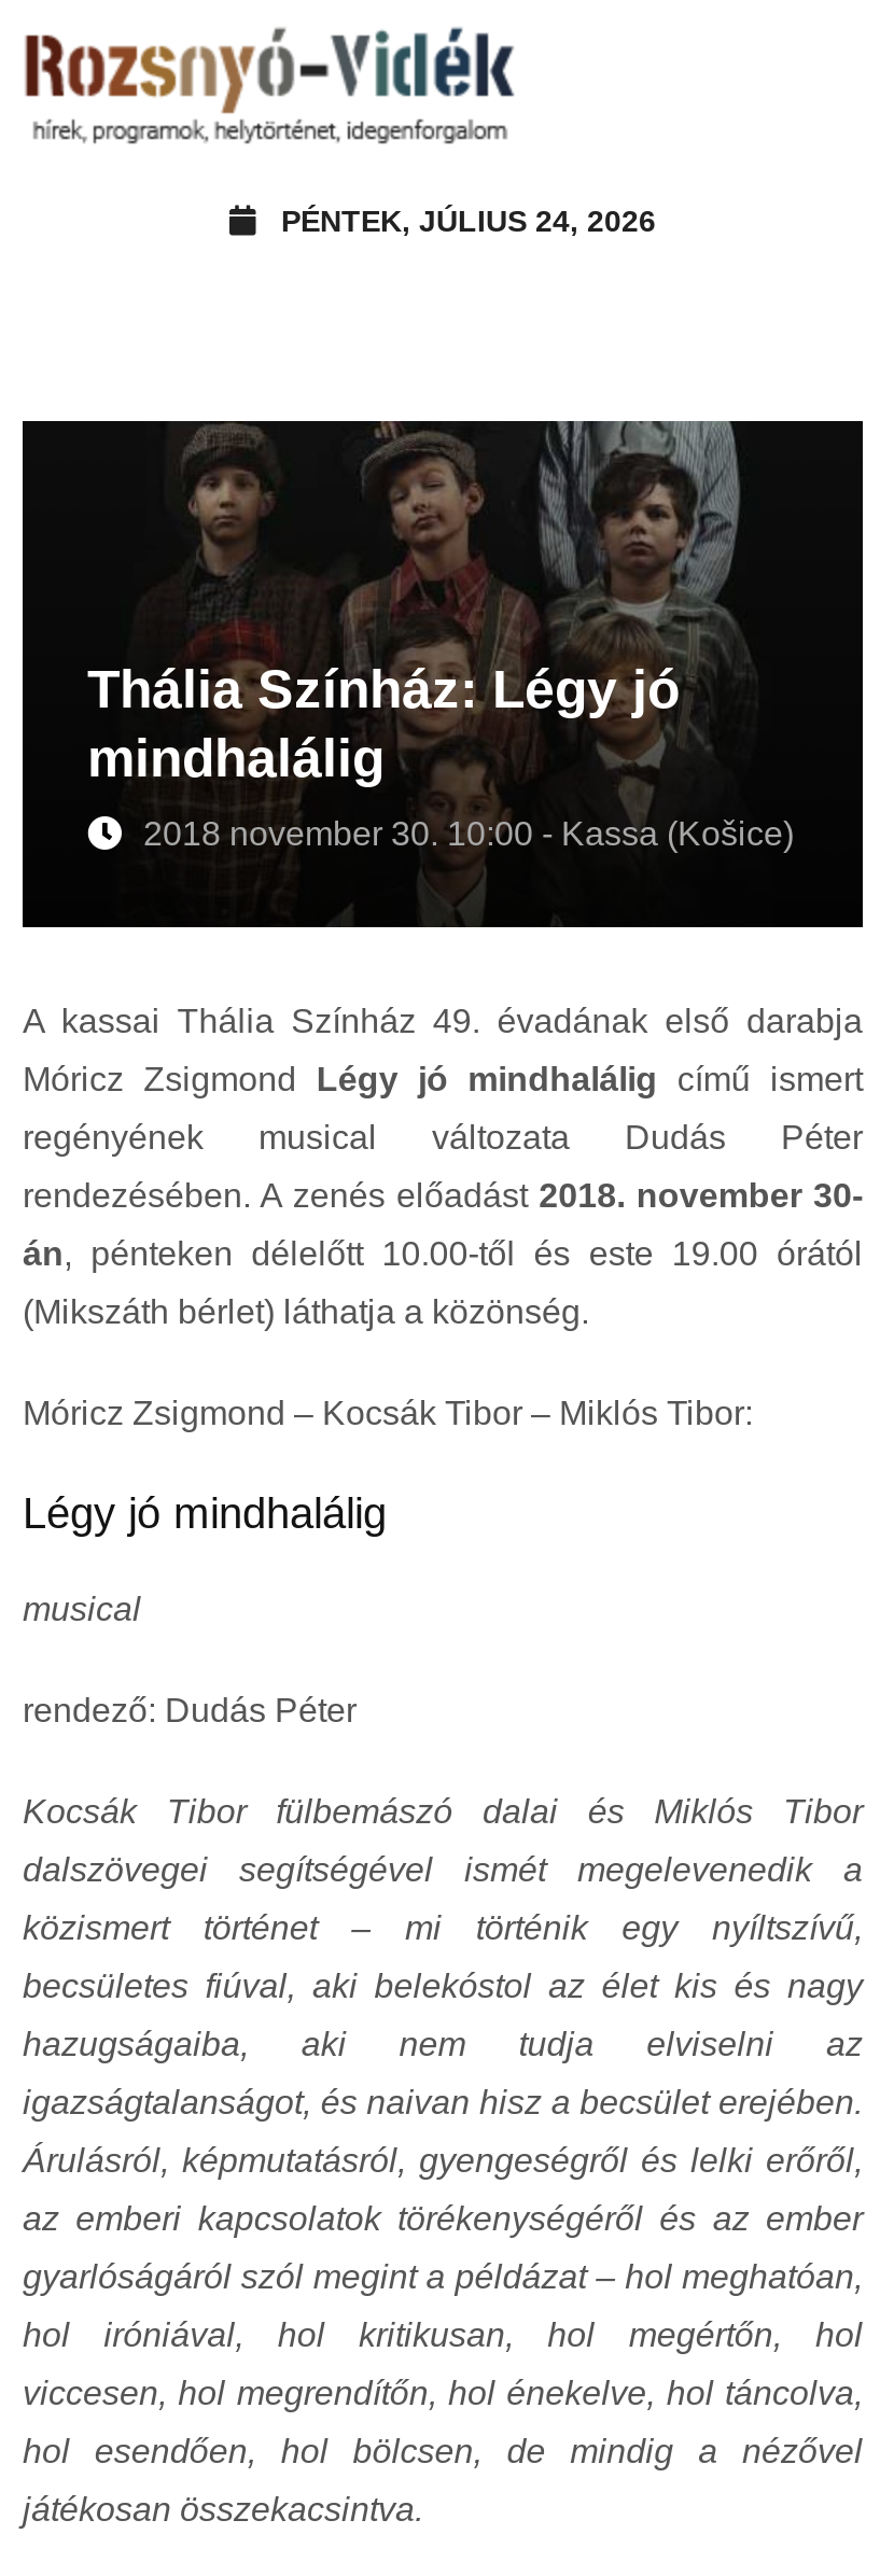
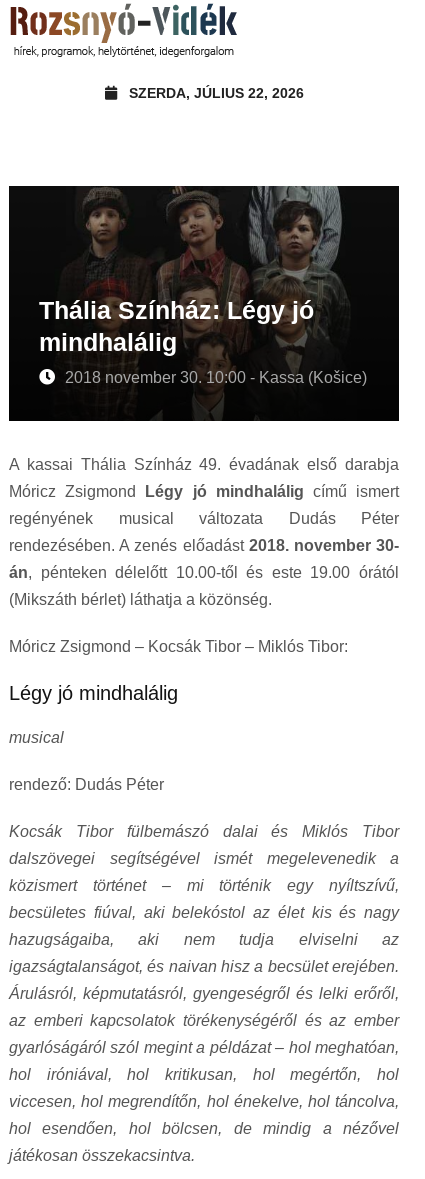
[281,204,656,238] PÉNTEK, JÚLIUS 24, 2026 -> [128,85,303,101] SZERDA, JÚLIUS 22, 2026

